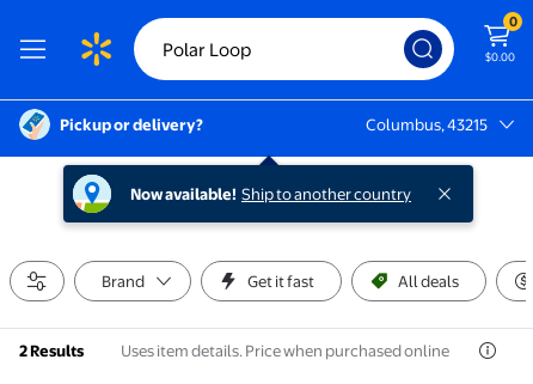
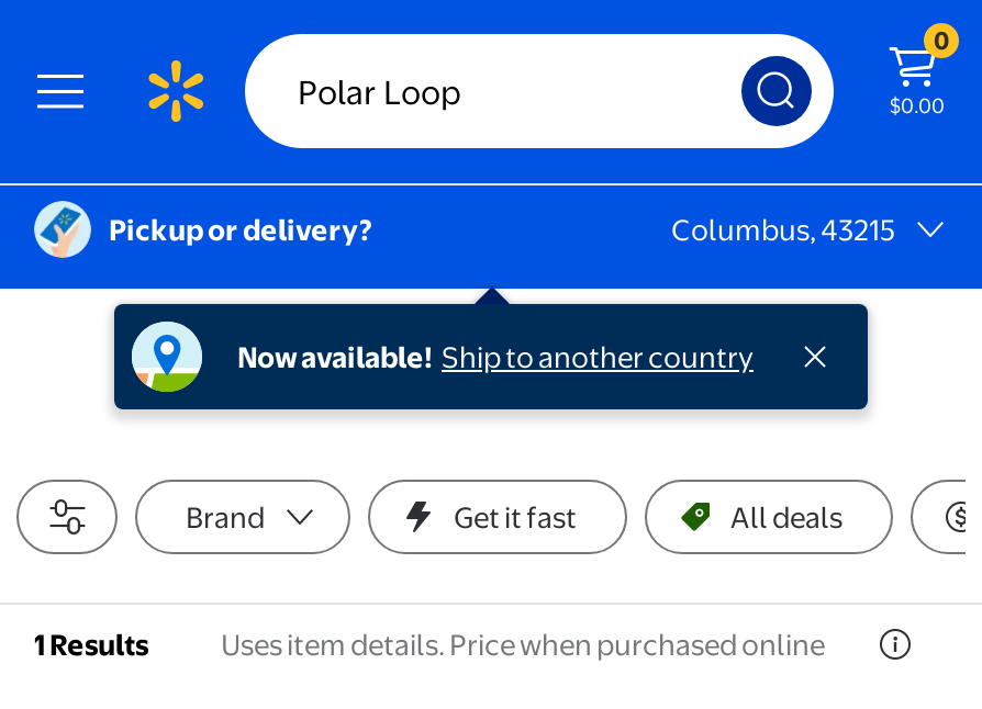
[19,341,84,360] 2 Results -> [34,627,148,662] 1 Results

